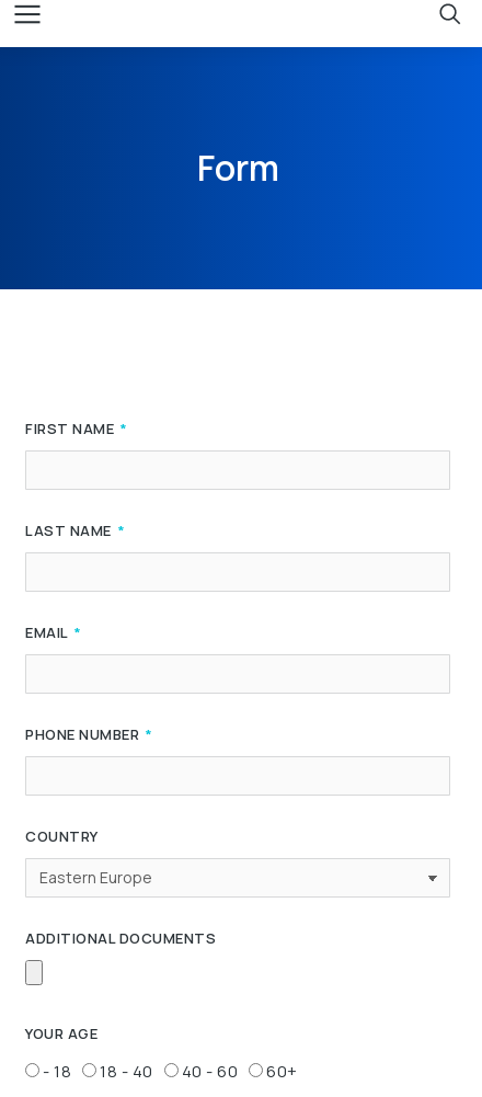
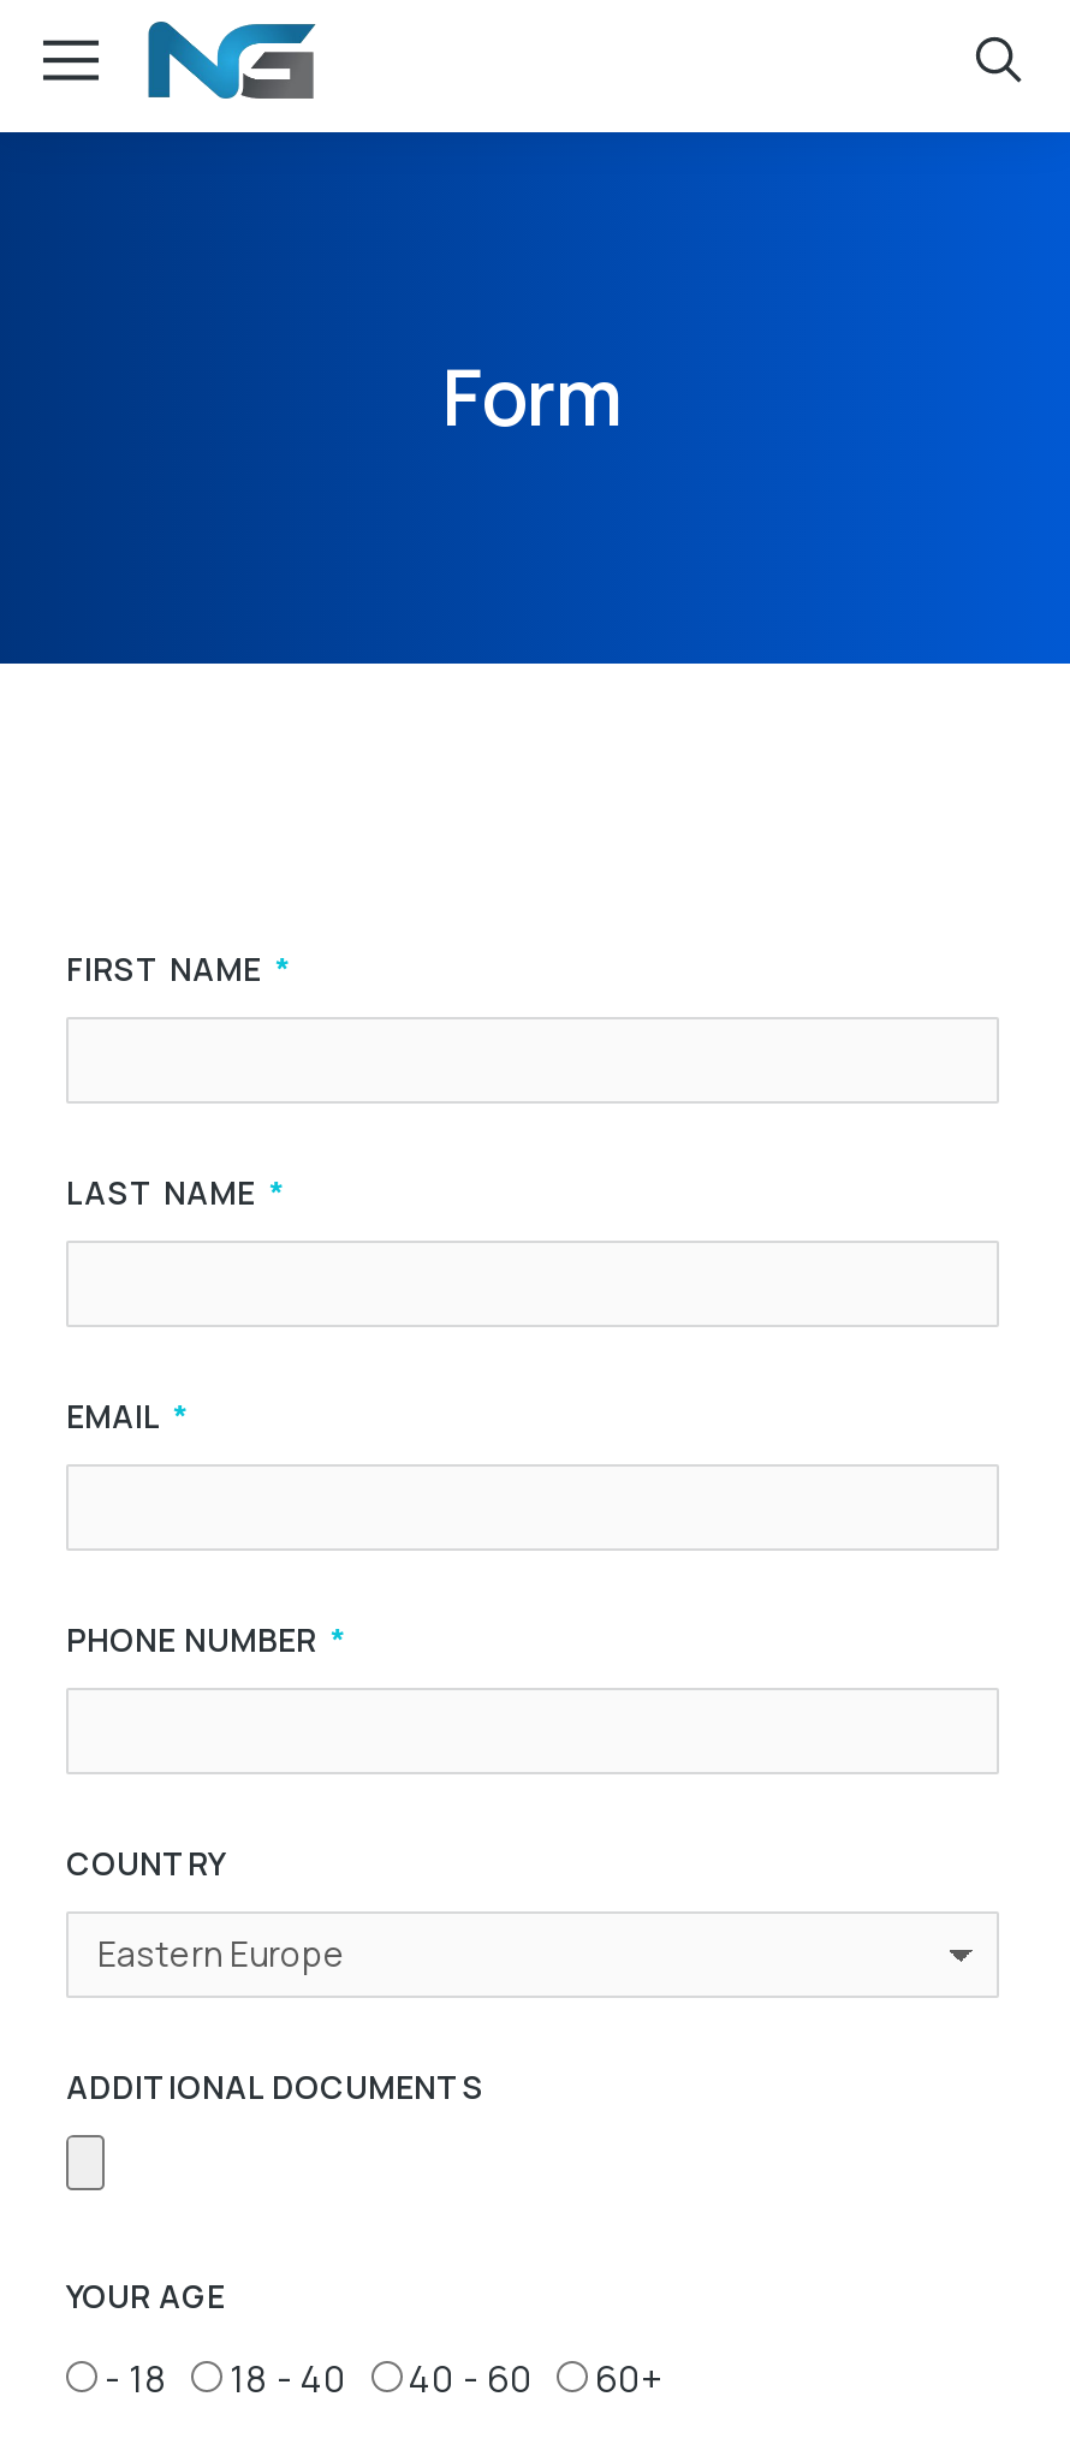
none -> [145,19,316,101] [image]

